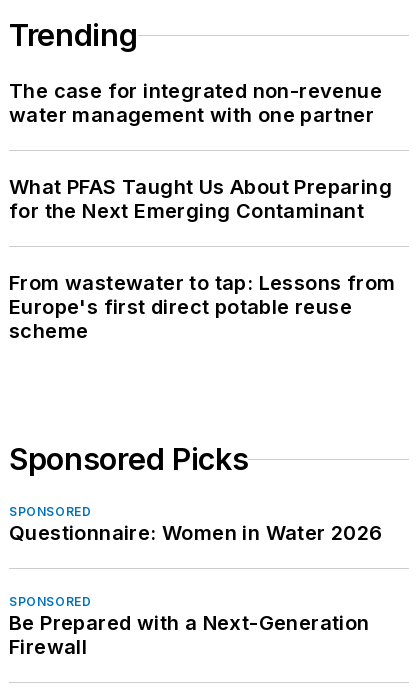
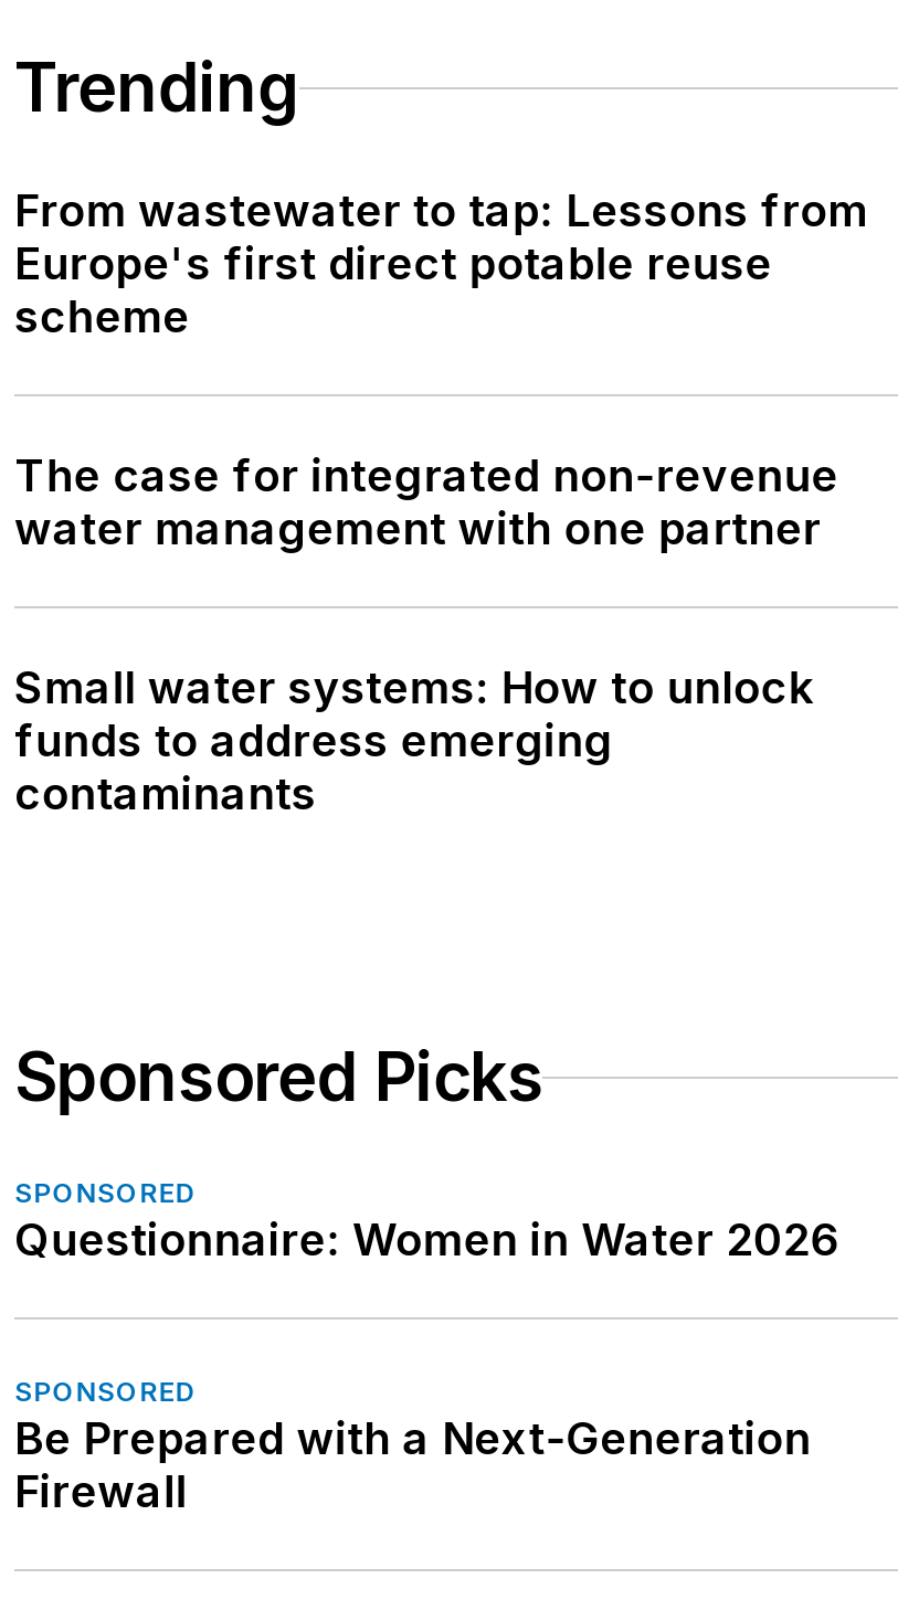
moved [9,79,382,127] -> [14,450,838,556]: The case for integrated non-revenue | water management with one partner
[9,175,392,223] What PFAS Taught Us About Preparing | for the Next Emerging Contaminant -> none
moved [9,271,395,343] -> [14,185,868,344]: From wastewater to tap: Lessons from | Europe's first direct potable reuse | scheme
none -> [14,662,813,821] Small water systems: How to unlock | funds to address emerging | contaminants

